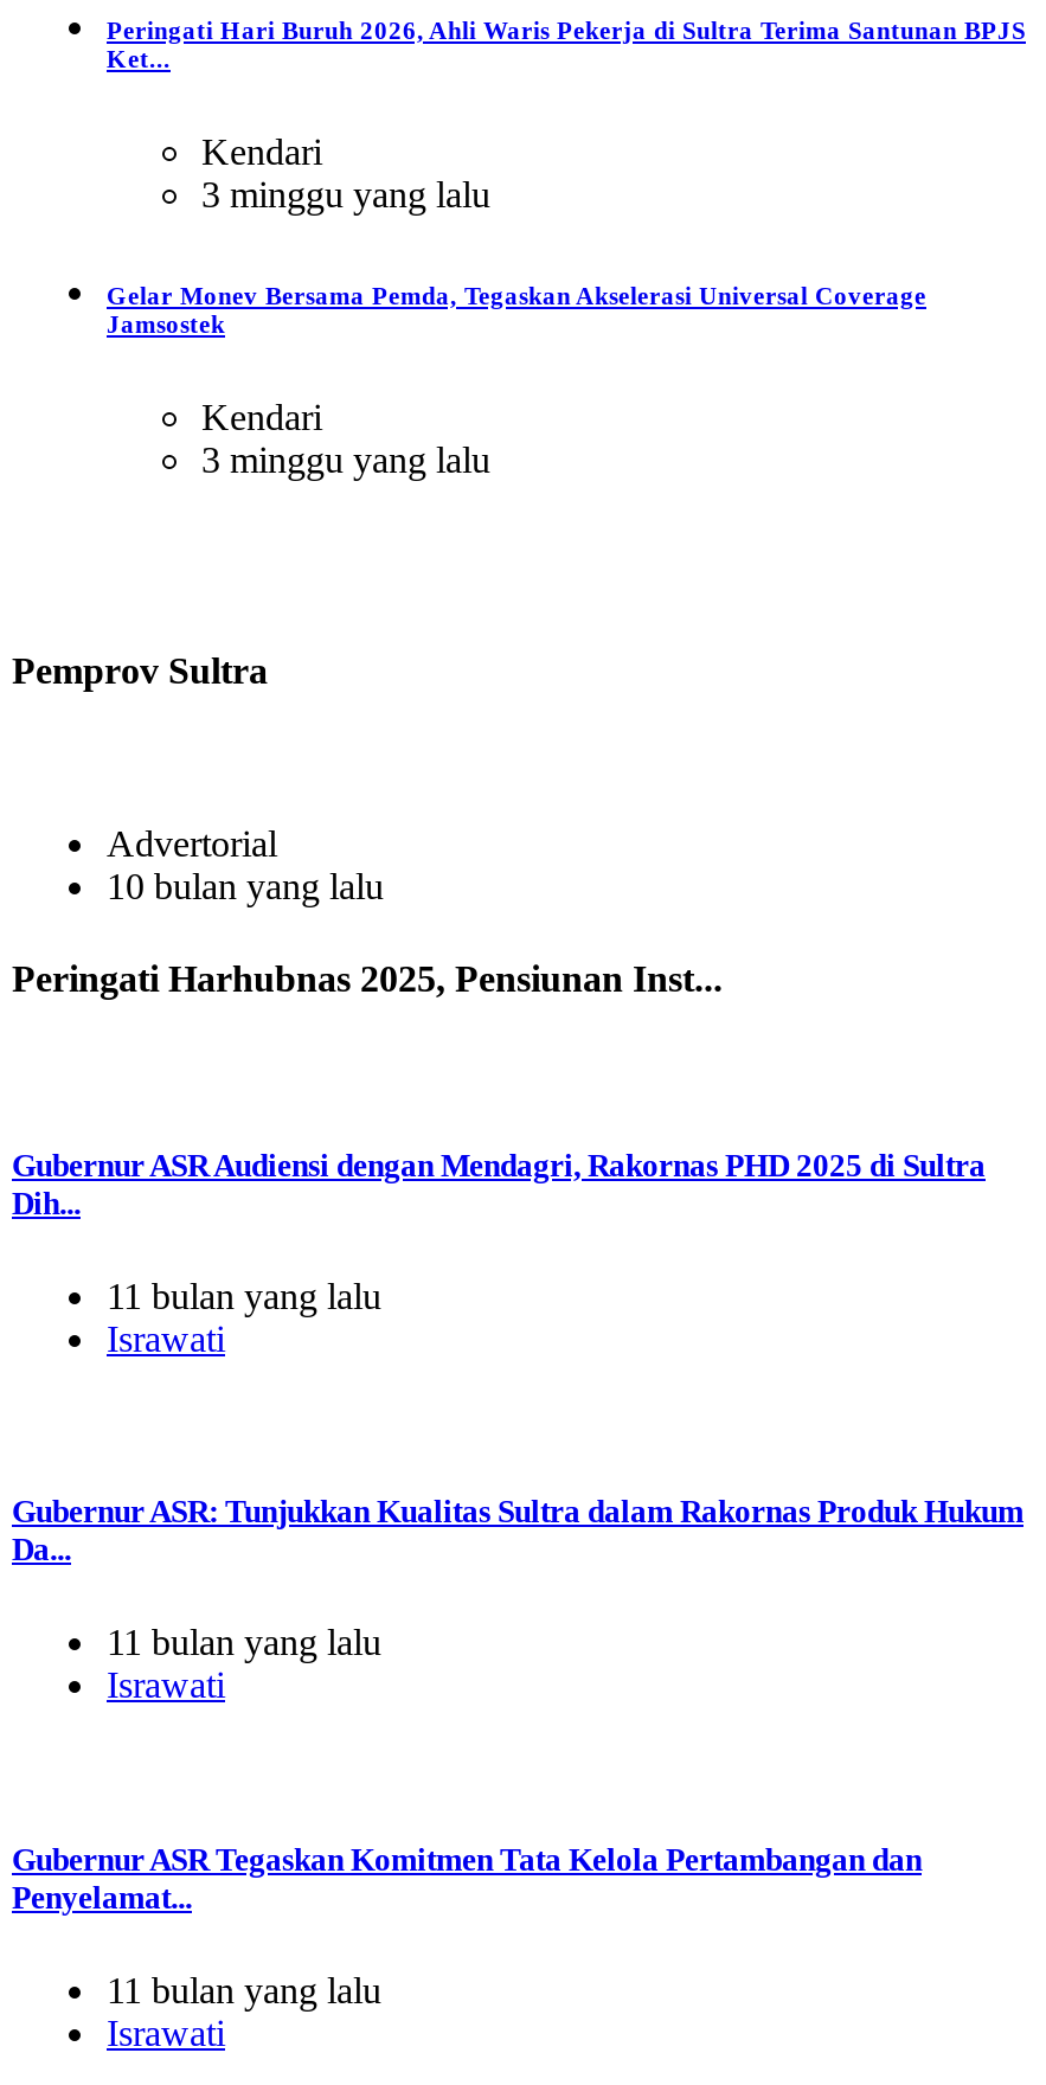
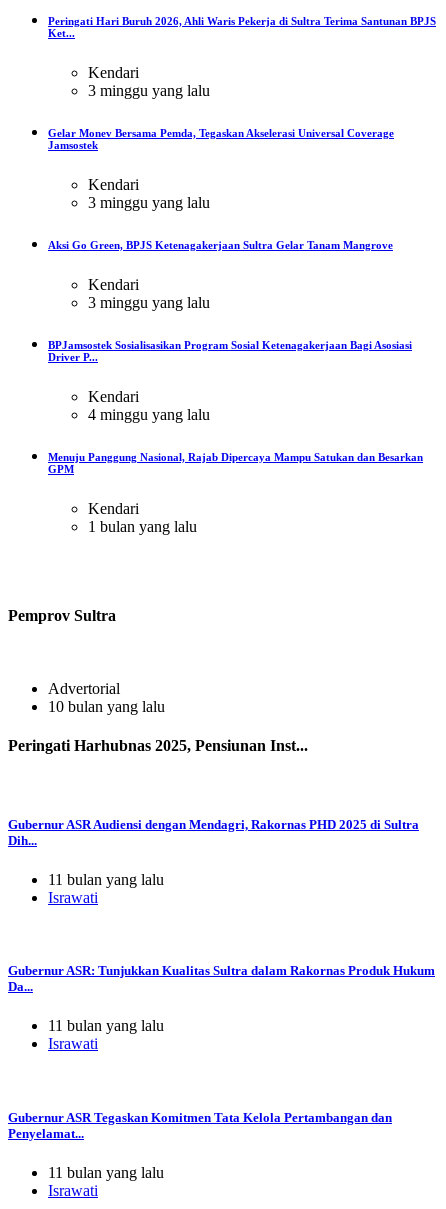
none -> [48,239,423,535] Aksi Go Green, BPJS Ketenagakerjaan Sultra Gelar Tanam Mangrove | Kendari | 3 minggu yang lalu | BPJamsostek Sosialisasikan Program Sosial Ketenagakerjaan Bagi Asosiasi | Driver P... | Kendari | 4 minggu yang lalu | Menuju Panggung Nasional, Rajab Dipercaya Mampu Satukan dan Besarkan | GPM | Kendari | 1 bulan yang lalu

